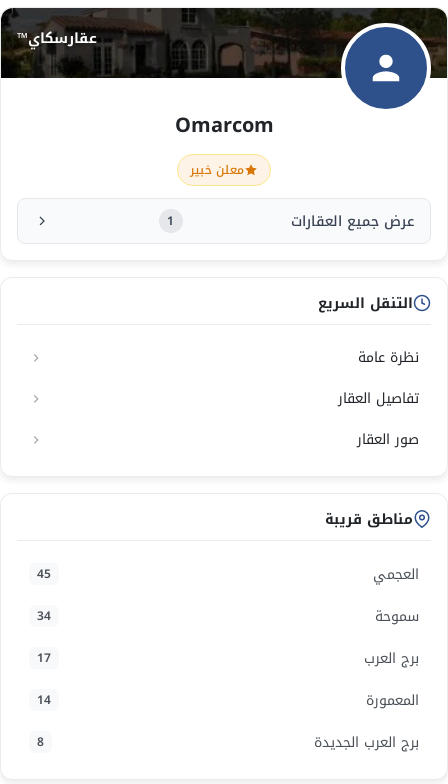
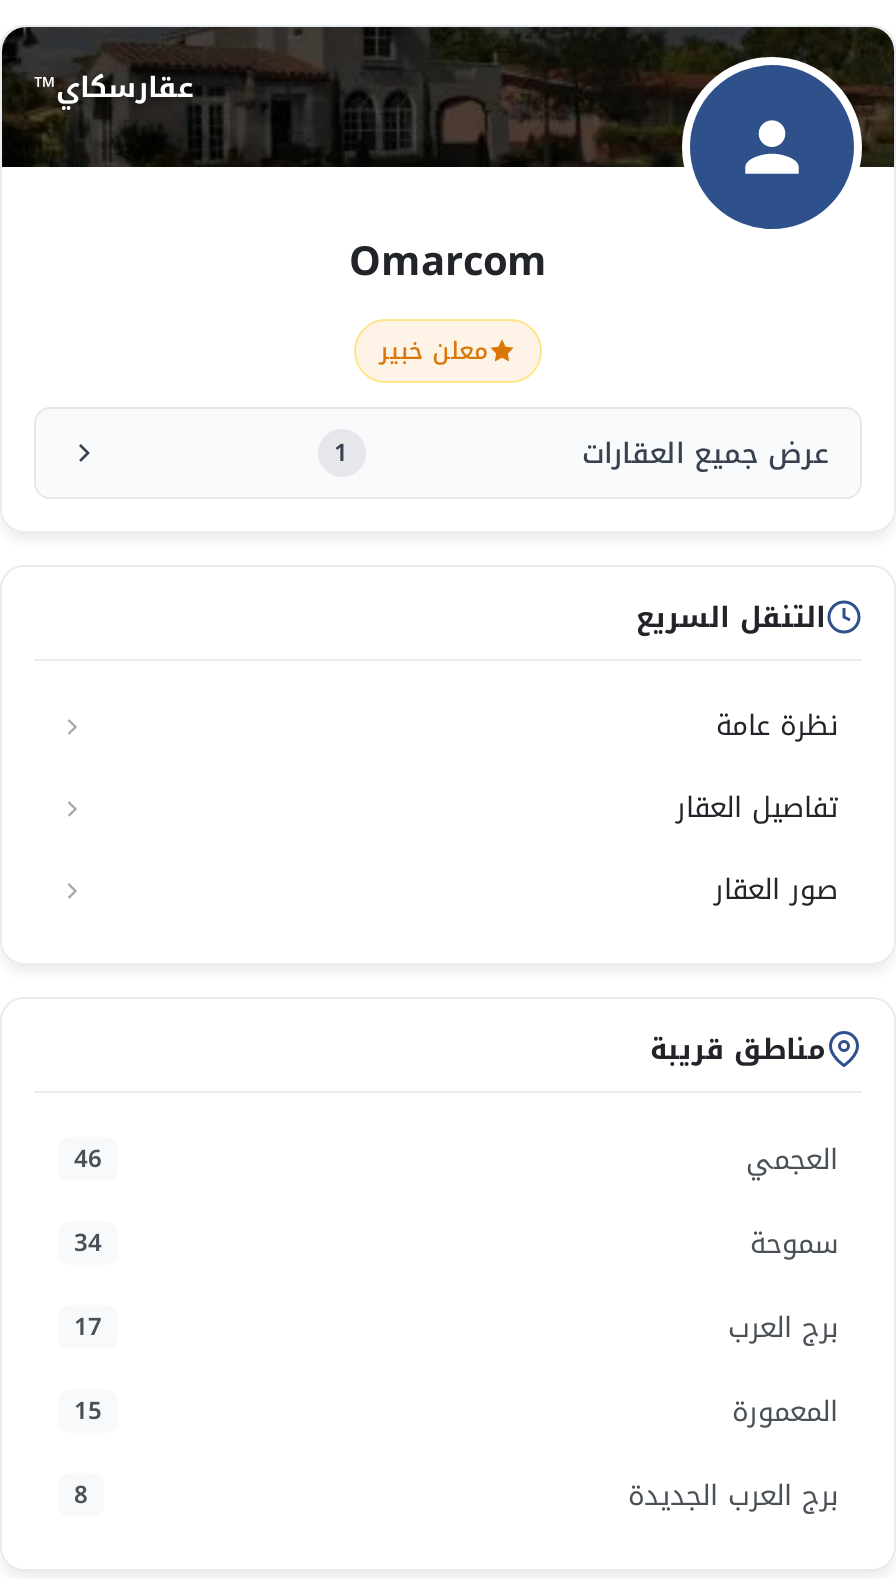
[37,563,51,585] 45 -> [74,1138,102,1182] 46
[37,689,51,711] 14 -> [74,1390,102,1434] 15

